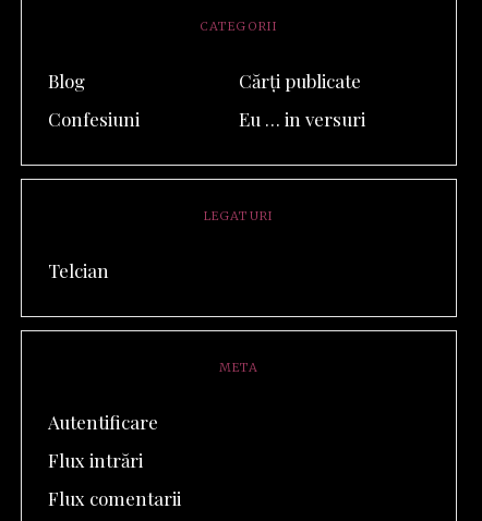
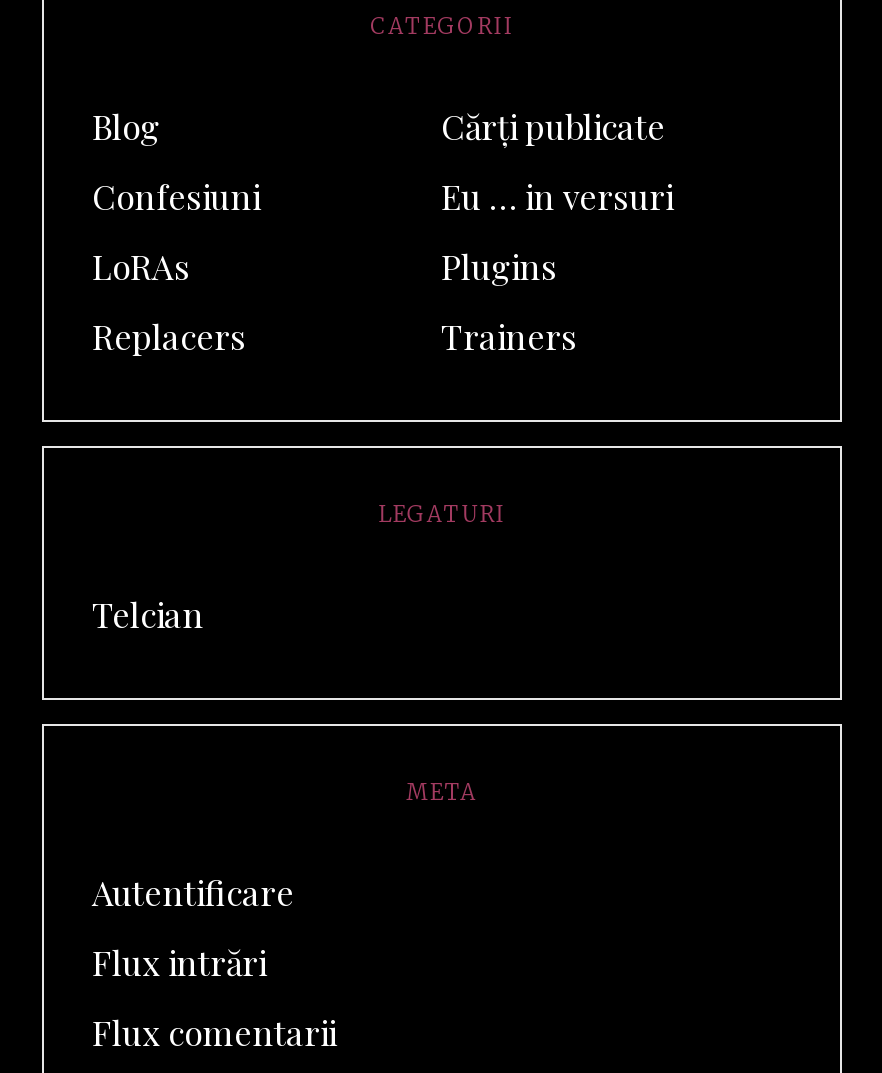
none -> [92,244,577,358] LoRAs | Plugins | Replacers | Trainers

